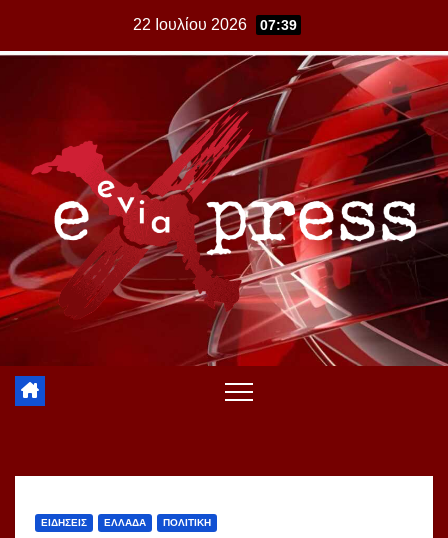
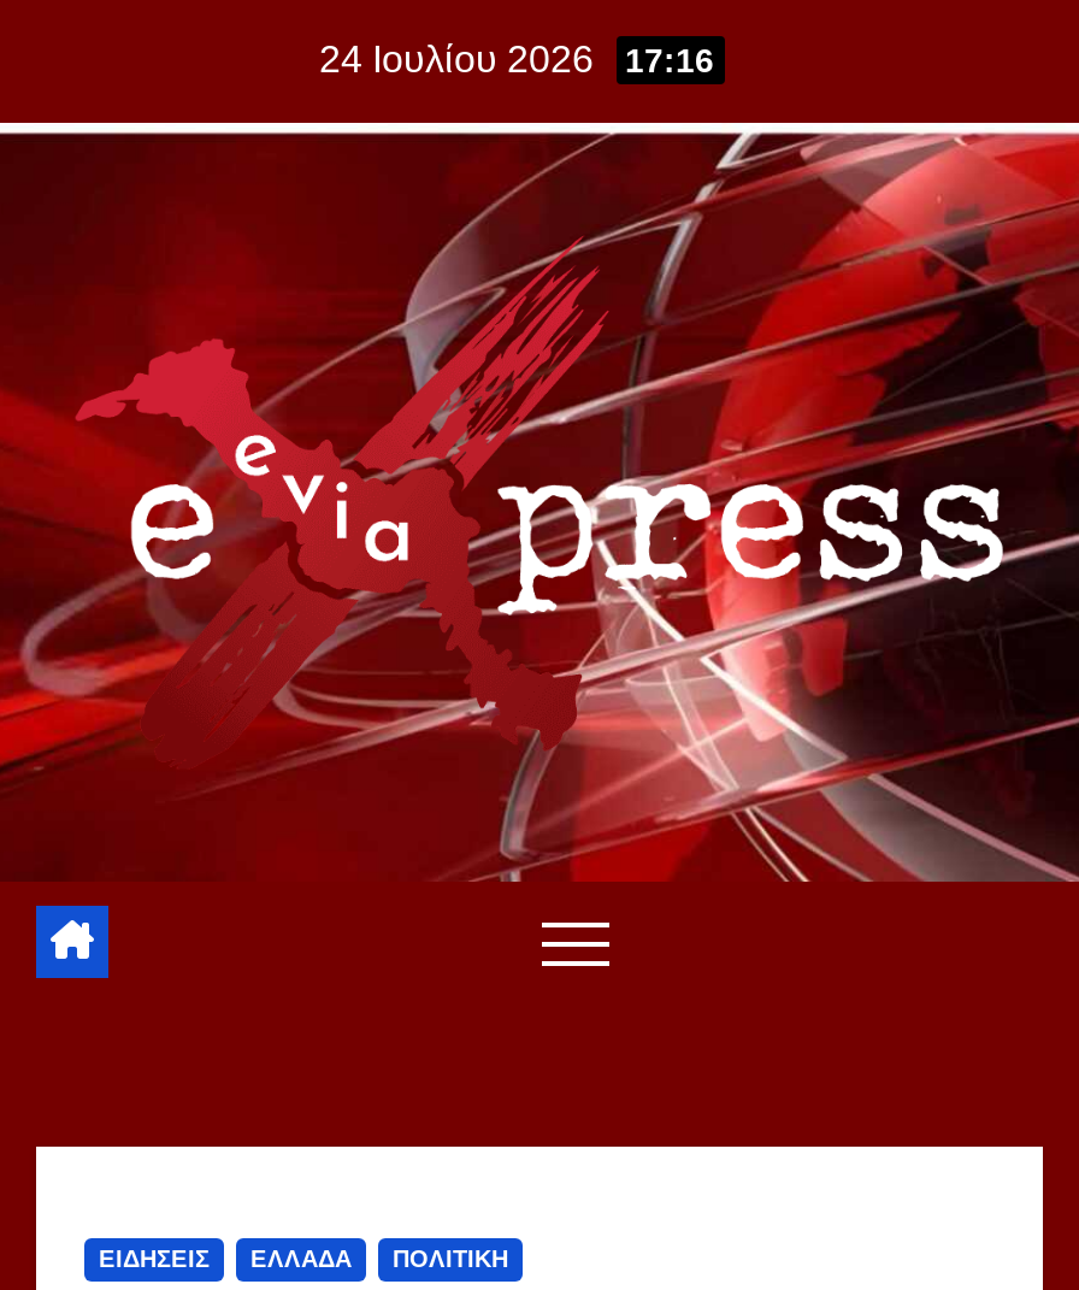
[132,16,296,33] 22 Ιουλίου 2026 07:39 -> [319,39,714,79] 24 Ιουλίου 2026 17:16

